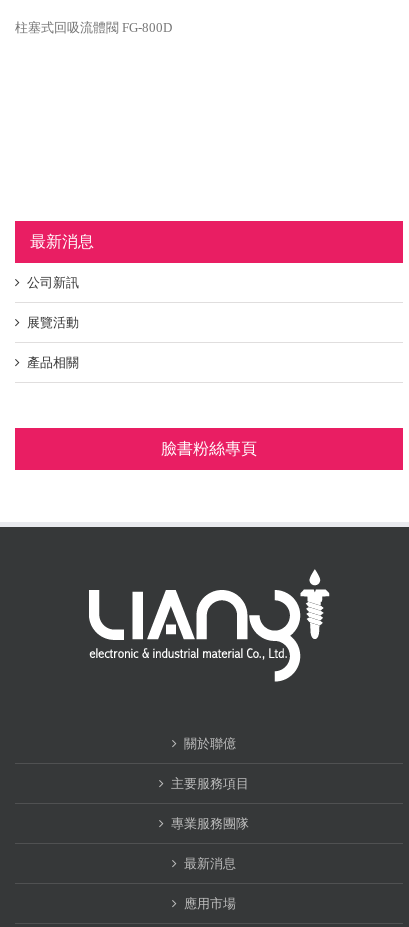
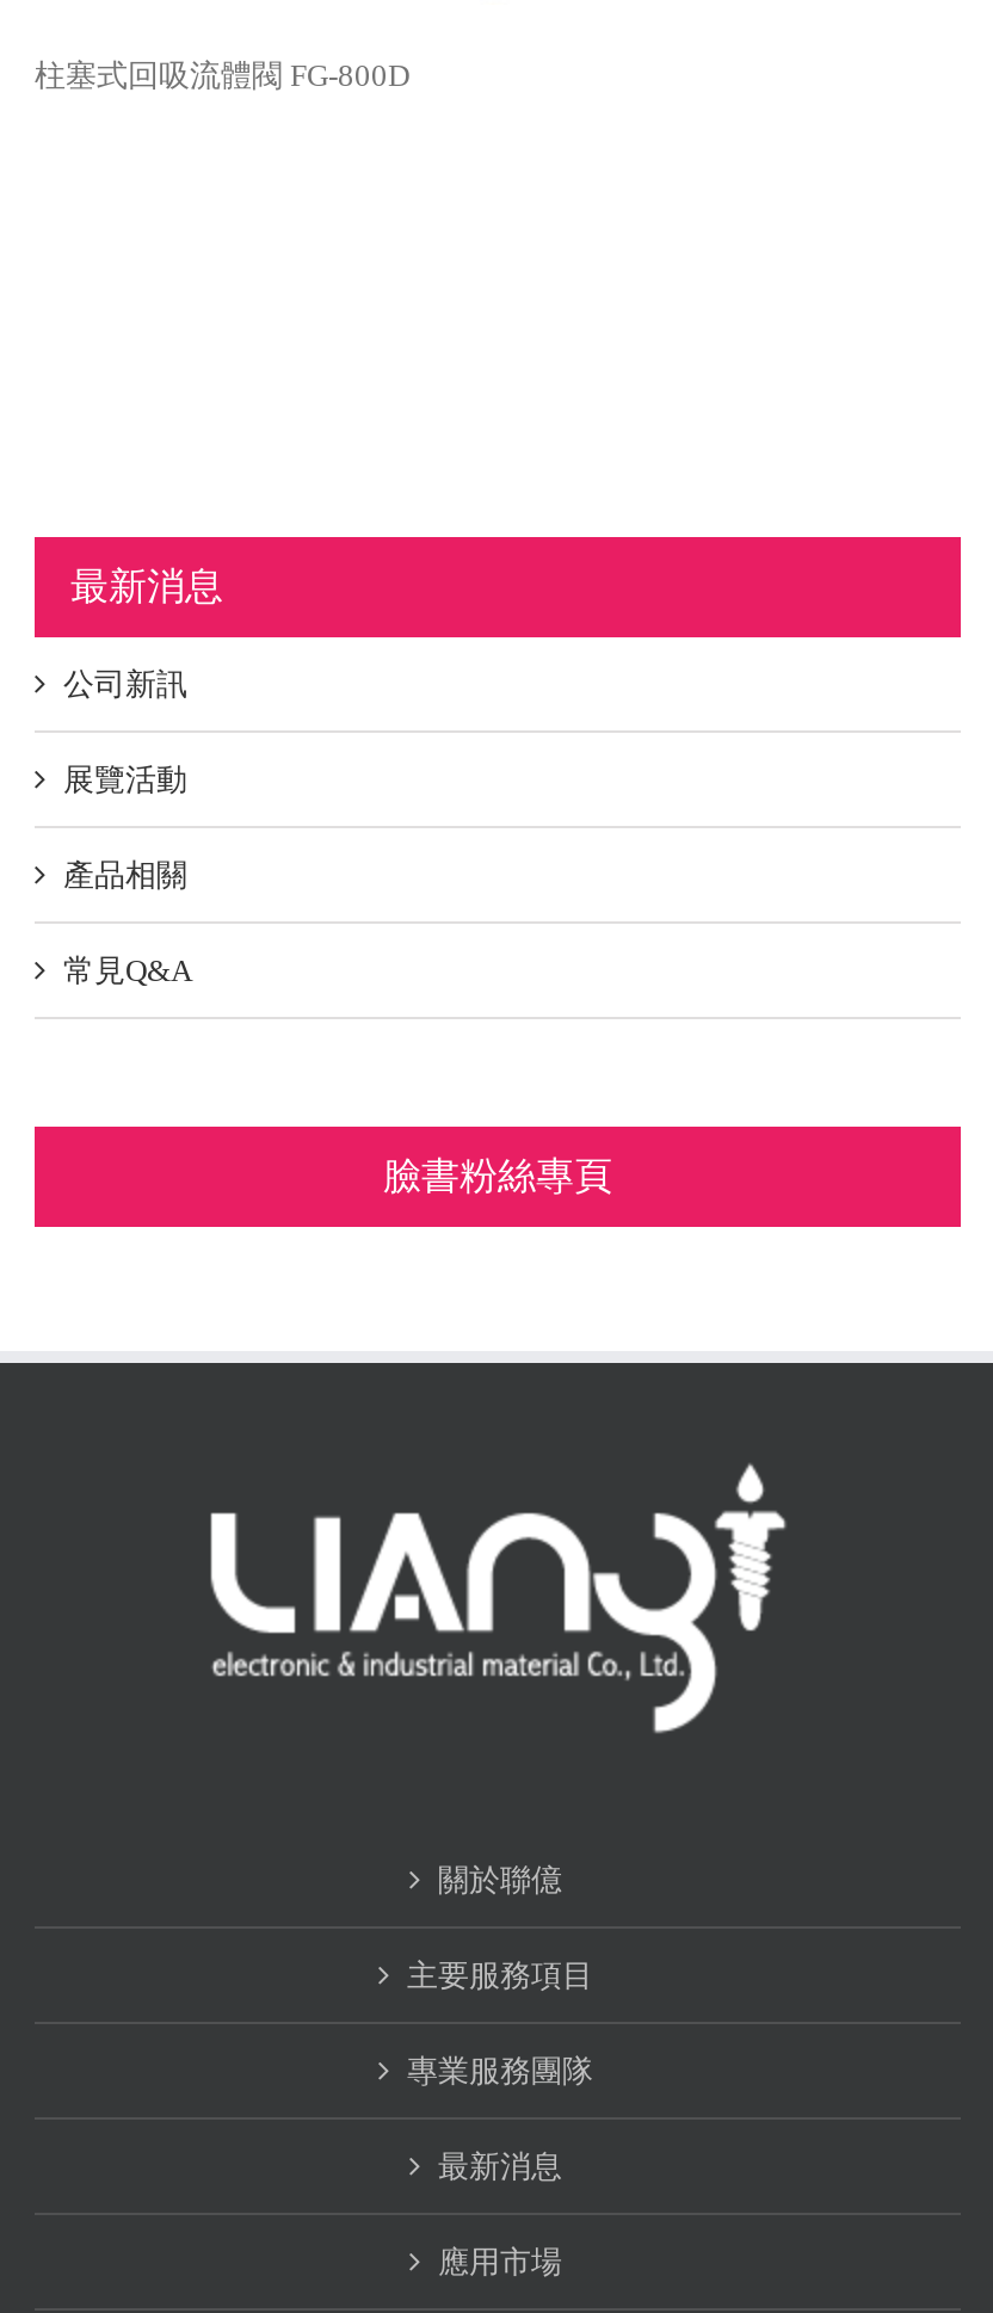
none -> [63,953,192,989] 常見Q&A

